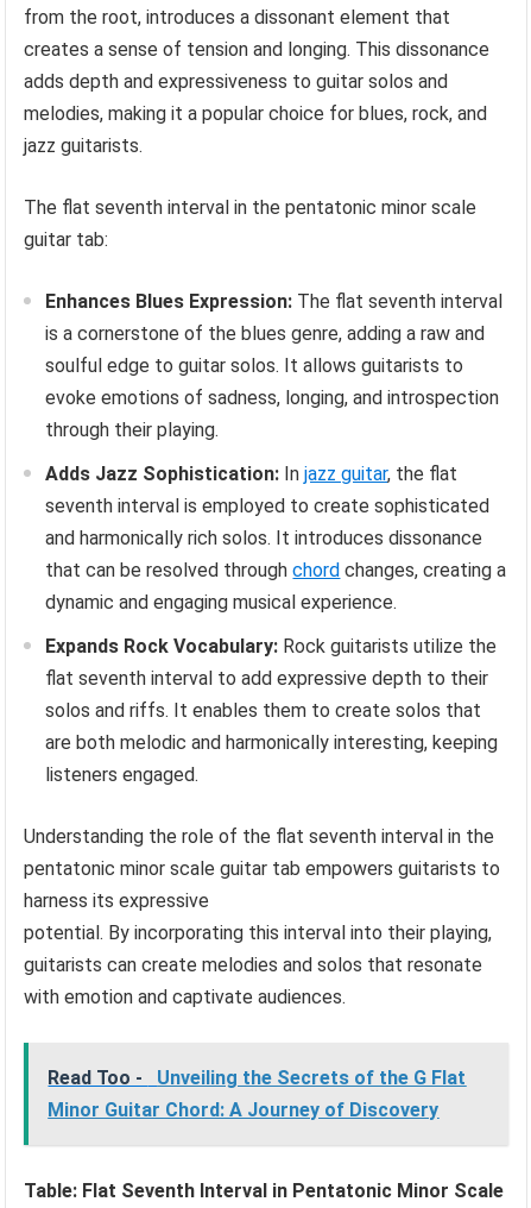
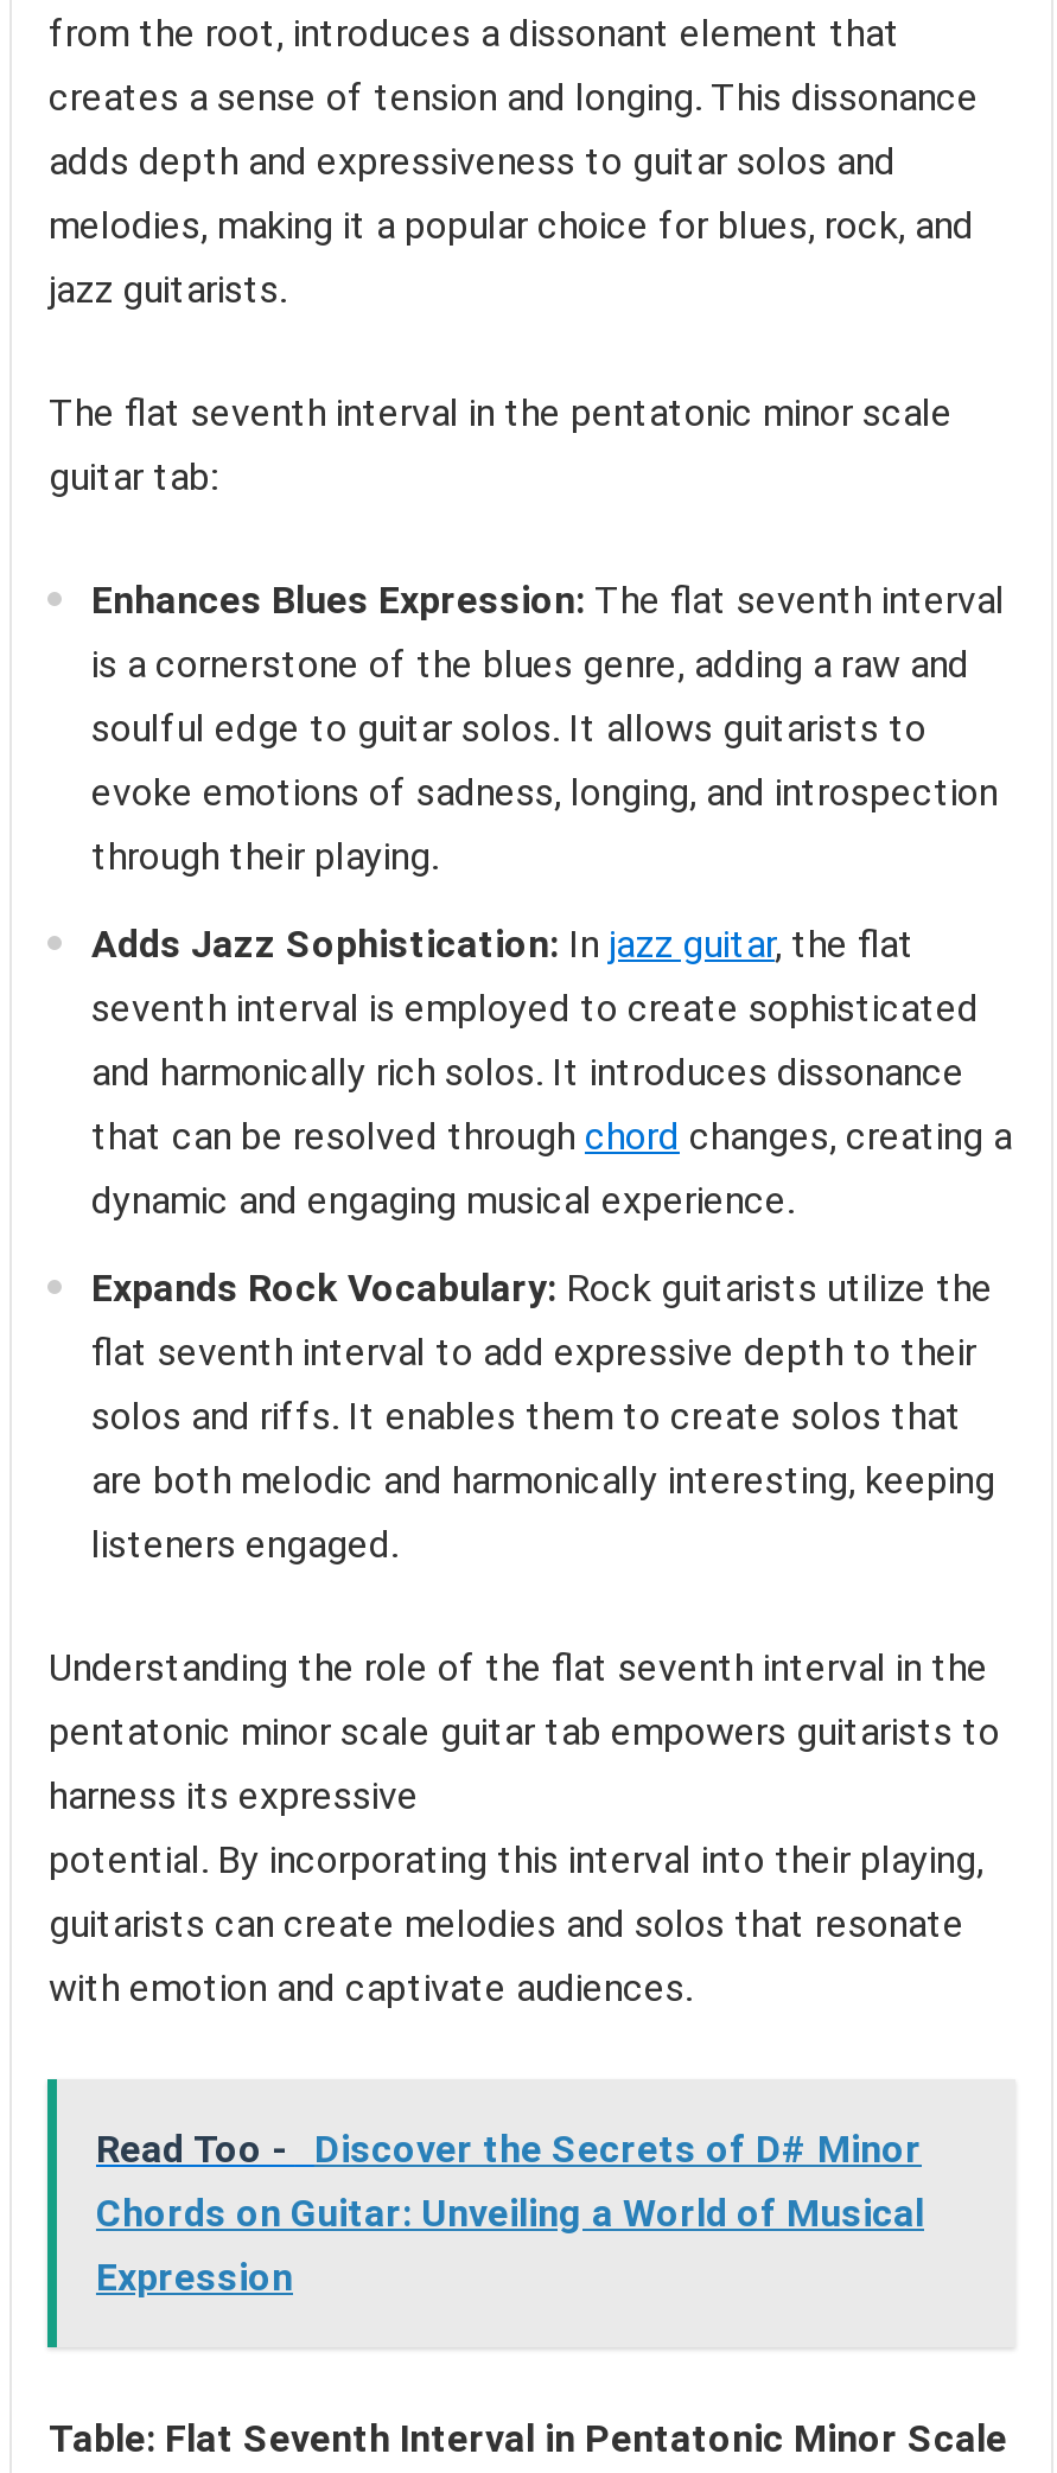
[48,1067,466,1122] Read Too - Unveiling the Secrets of the G Flat | Minor Guitar Chord: A Journey of Discovery -> [96,2127,924,2301] Read Too - Discover the Secrets of D# Minor | Chords on Guitar: Unveiling a World of Musical | Expression

